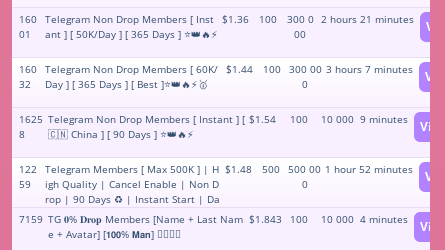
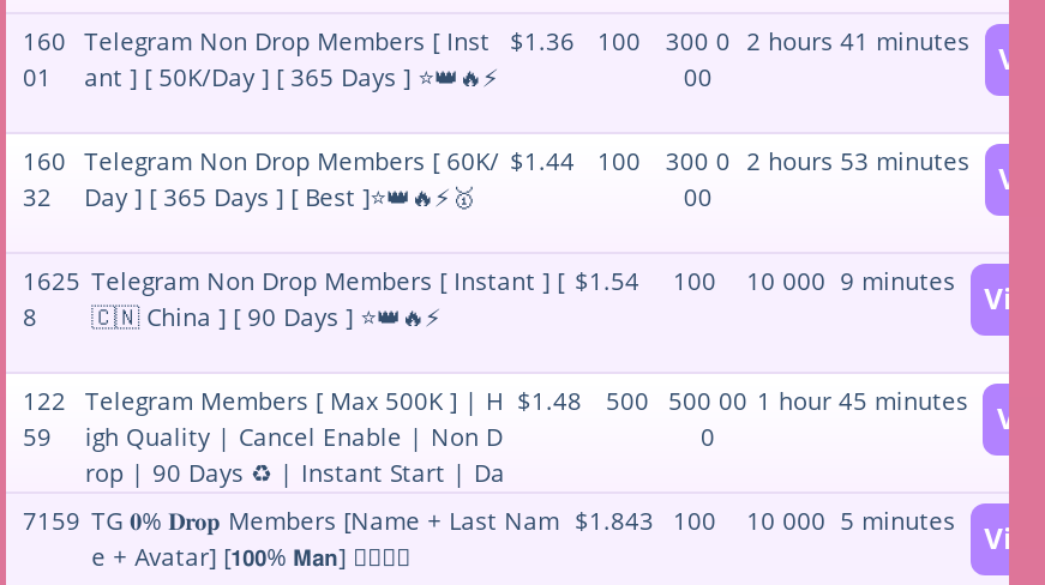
[321,12,414,26] 2 hours 21 minutes -> [747,24,970,58] 2 hours 41 minutes
[326,62,413,76] 3 hours 7 minutes -> [747,144,970,177] 2 hours 53 minutes
[325,162,413,176] 1 hour 52 minutes -> [757,384,968,417] 1 hour 45 minutes
[321,212,408,226] 10 000 4 minutes -> [747,503,955,537] 10 000 5 minutes

